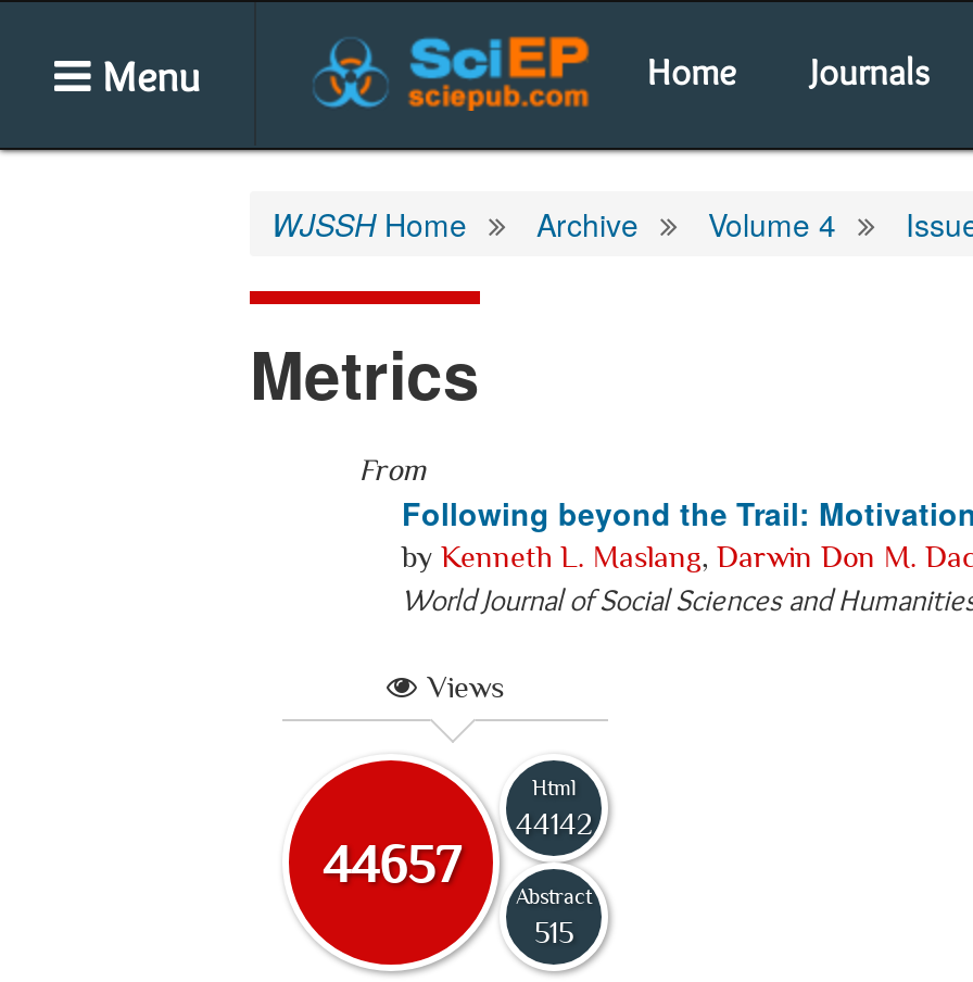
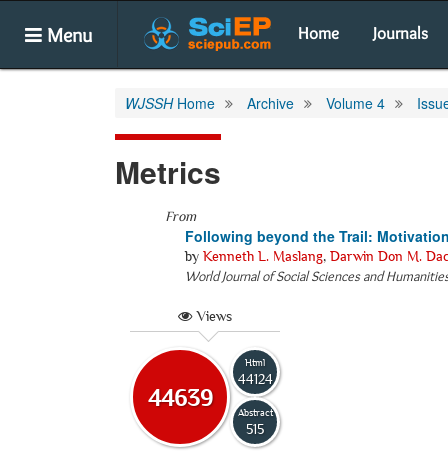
[516,806,592,841] 44142 -> [237,371,272,387] 44124
[323,839,459,893] 44657 -> [147,386,212,411] 44639

